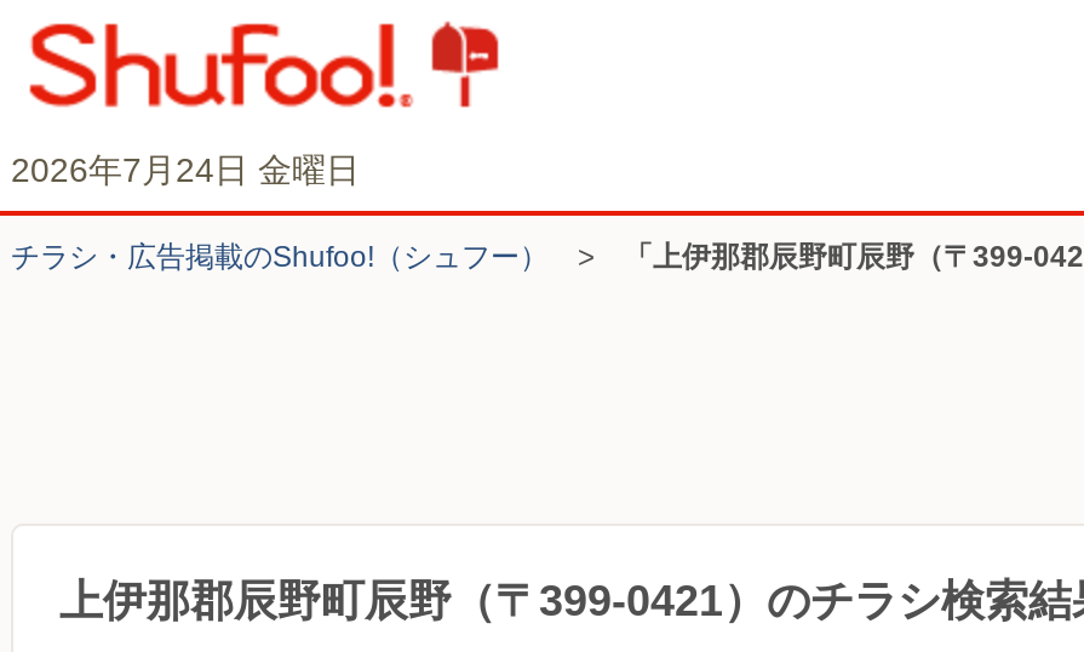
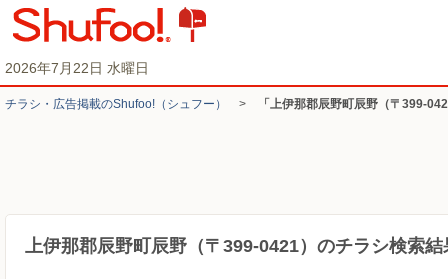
[11,150,360,189] 2026年7月24日 金曜日 -> [5,60,149,76] 2026年7月22日 水曜日

